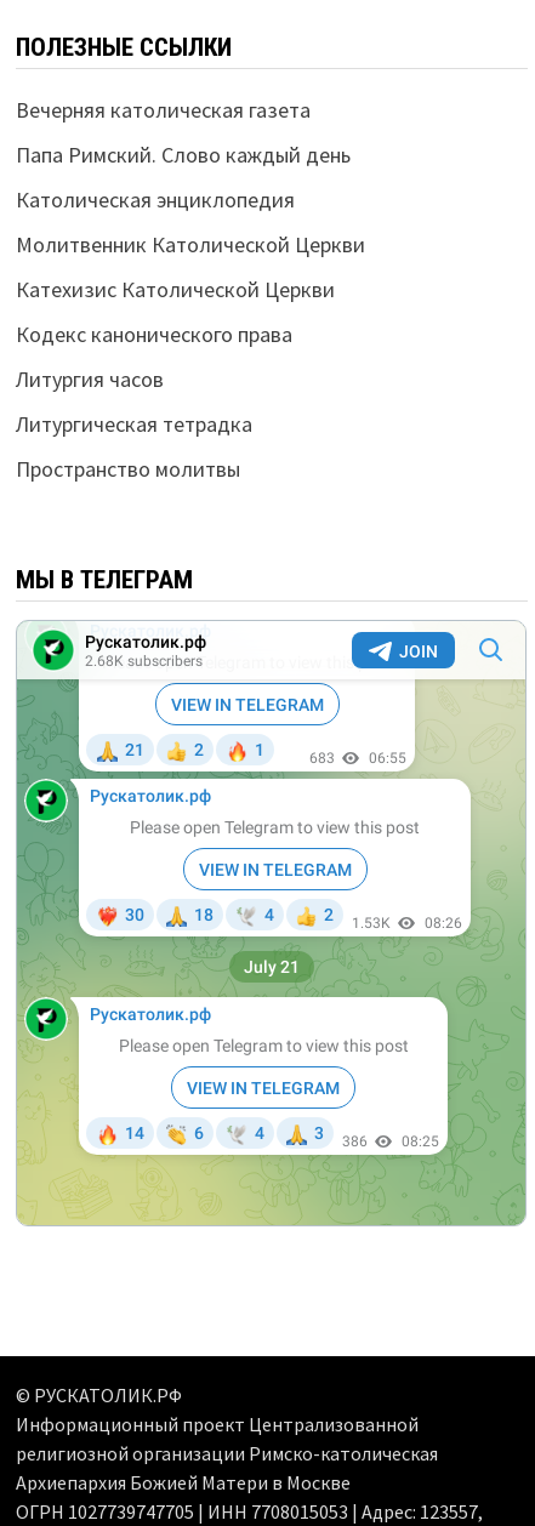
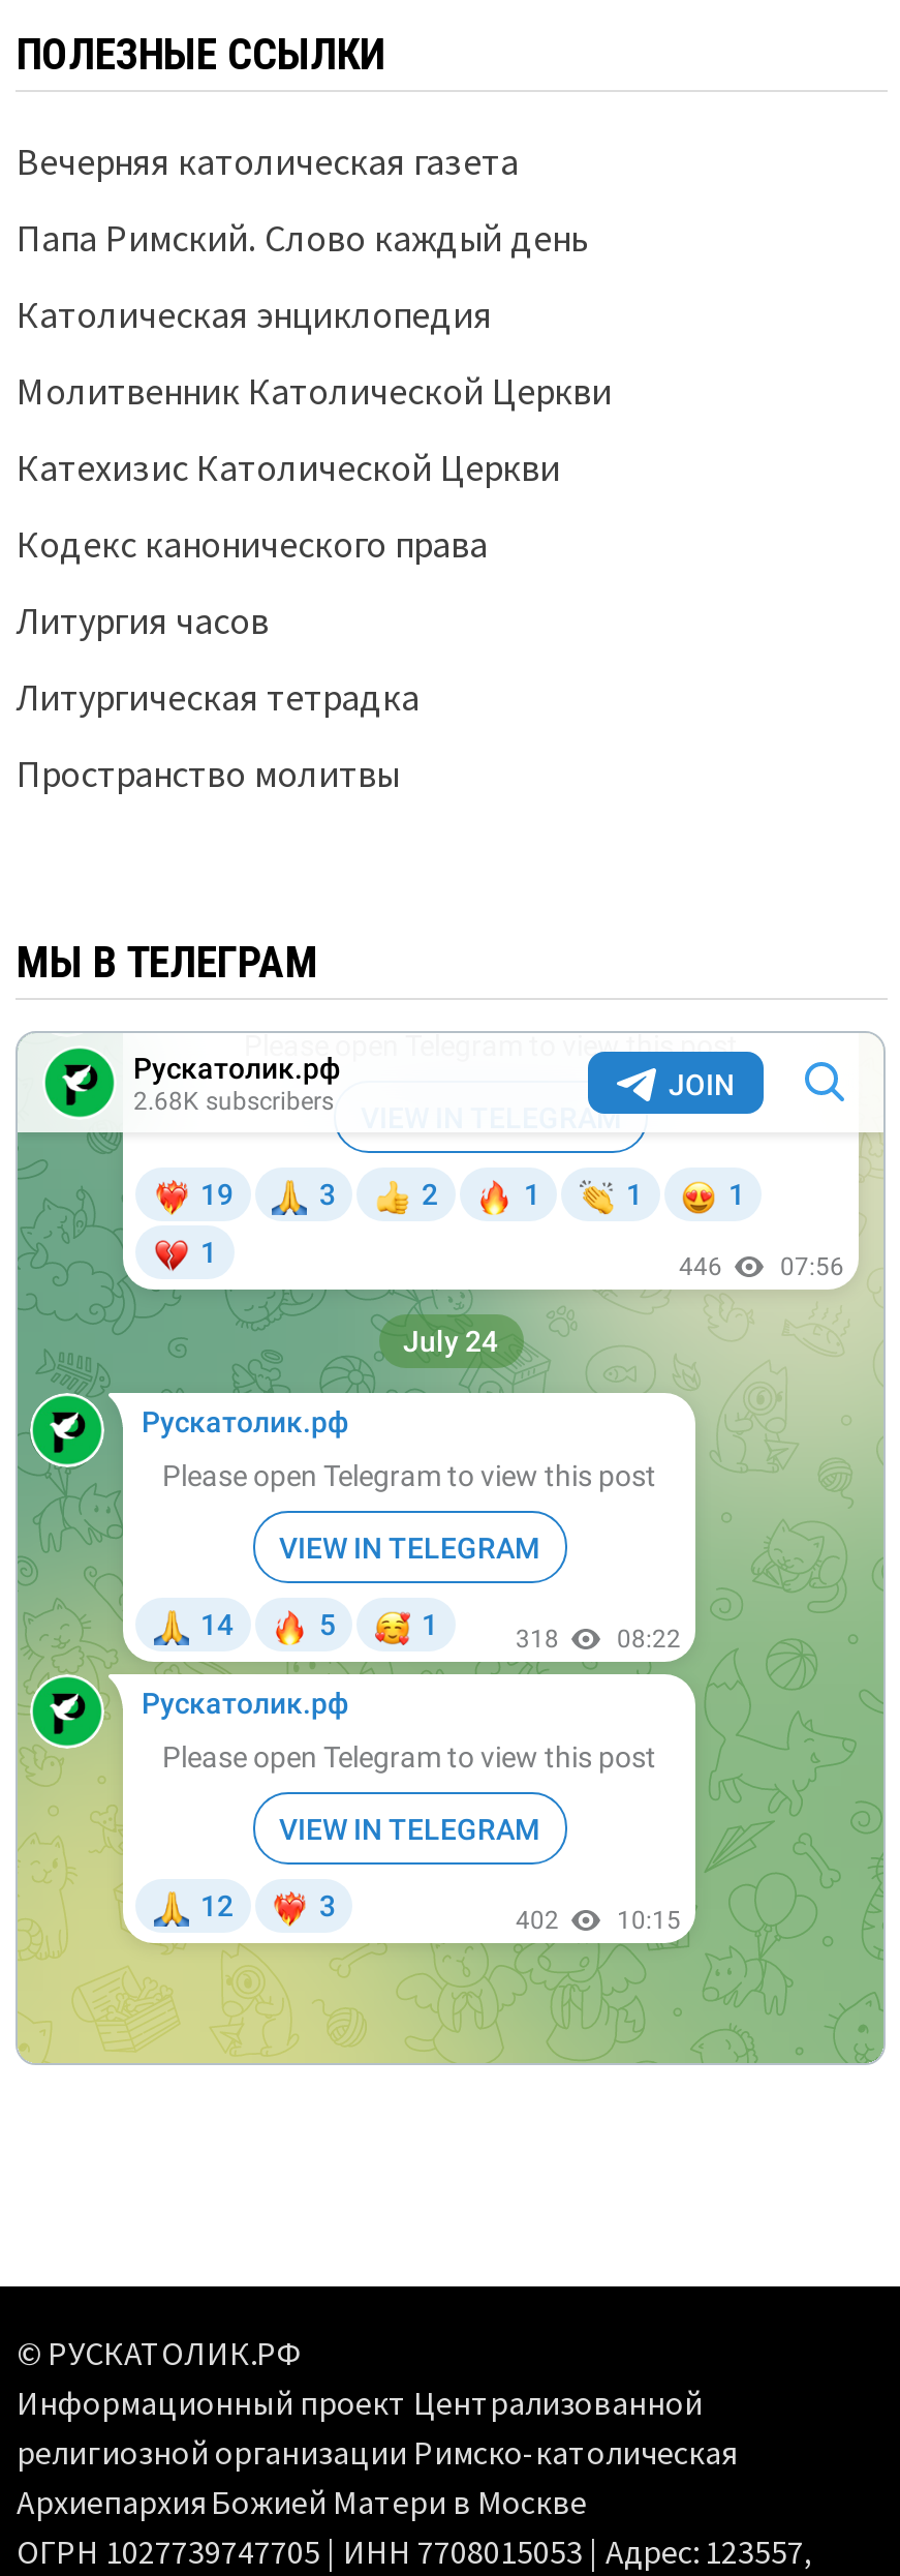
[23,679,510,1156] [image] -> [30,1132,859,1943] [image]

